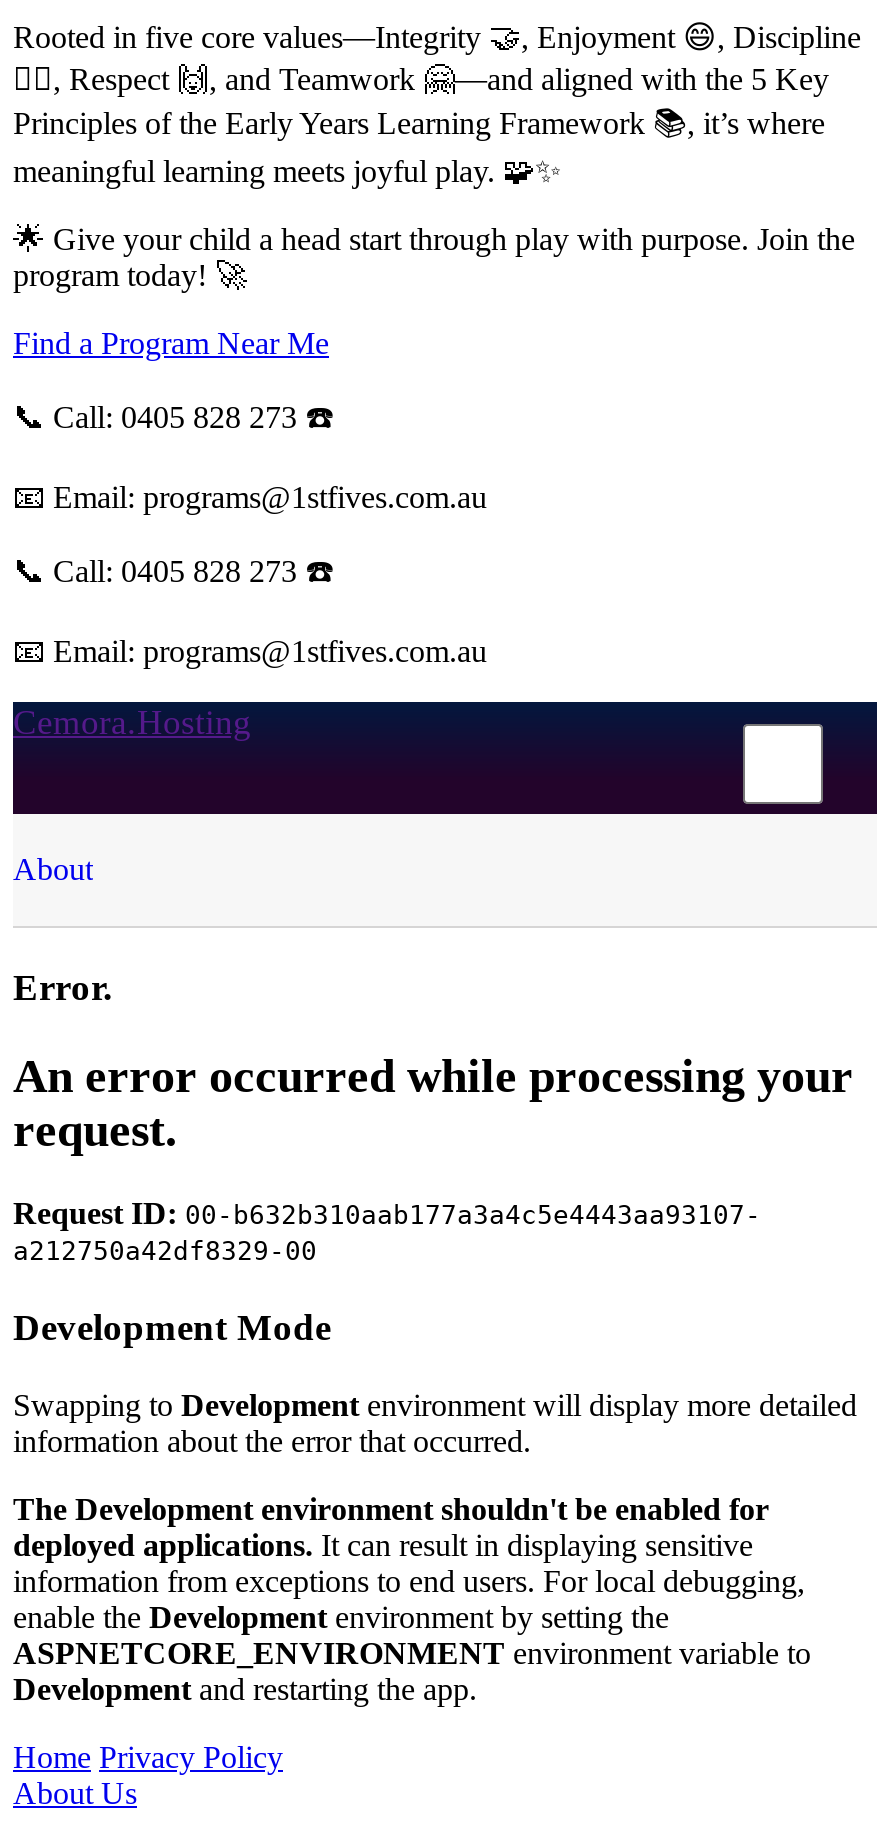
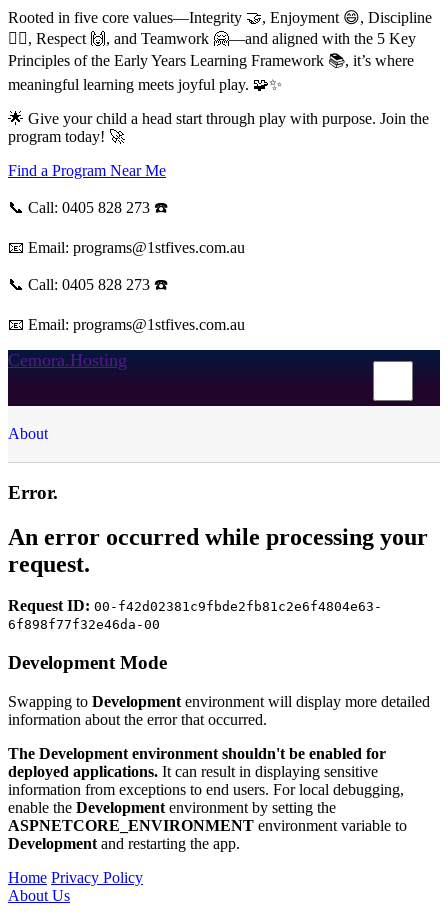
[13,1197,761,1267] Request ID: 00-b632b310aab177a3a4c5e4443aa93107- | a212750a42df8329-00 -> [8,597,382,632] Request ID: 00-f42d02381c9fbde2fb81c2e6f4804e63- | 6f898f77f32e46da-00

